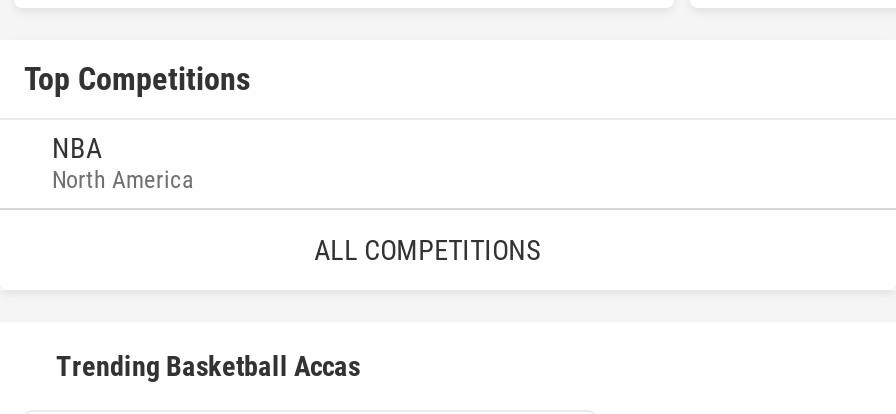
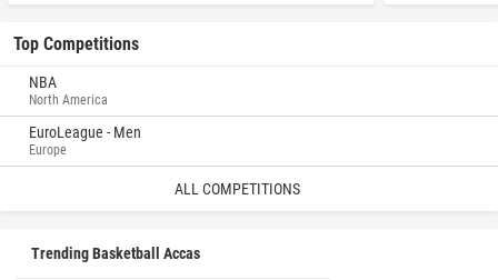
none -> [29,123,141,158] EuroLeague - Men | Europe

